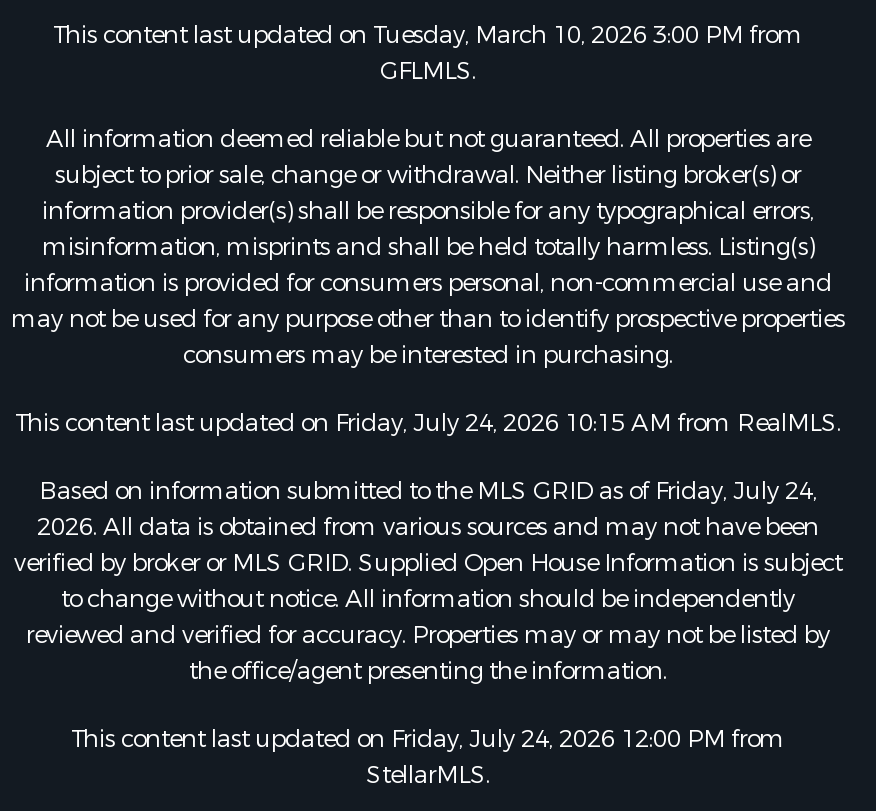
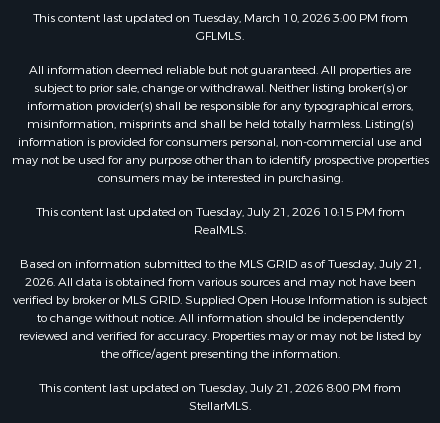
[15,407,841,439] This content last updated on Friday, July 24, 2026 10:15 AM from RealMLS. -> [35,204,404,238] This content last updated on Tuesday, July 21, 2026 10:15 PM from | RealMLS.
[39,475,817,507] Based on information submitted to the MLS GRID as of Friday, July 24, -> [19,256,420,272] Based on information submitted to the MLS GRID as of Tuesday, July 21,
[71,723,785,755] This content last updated on Friday, July 24, 2026 12:00 PM from -> [39,380,401,396] This content last updated on Tuesday, July 21, 2026 8:00 PM from

